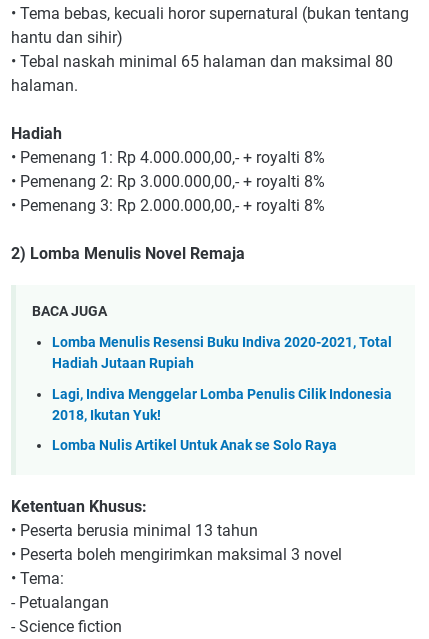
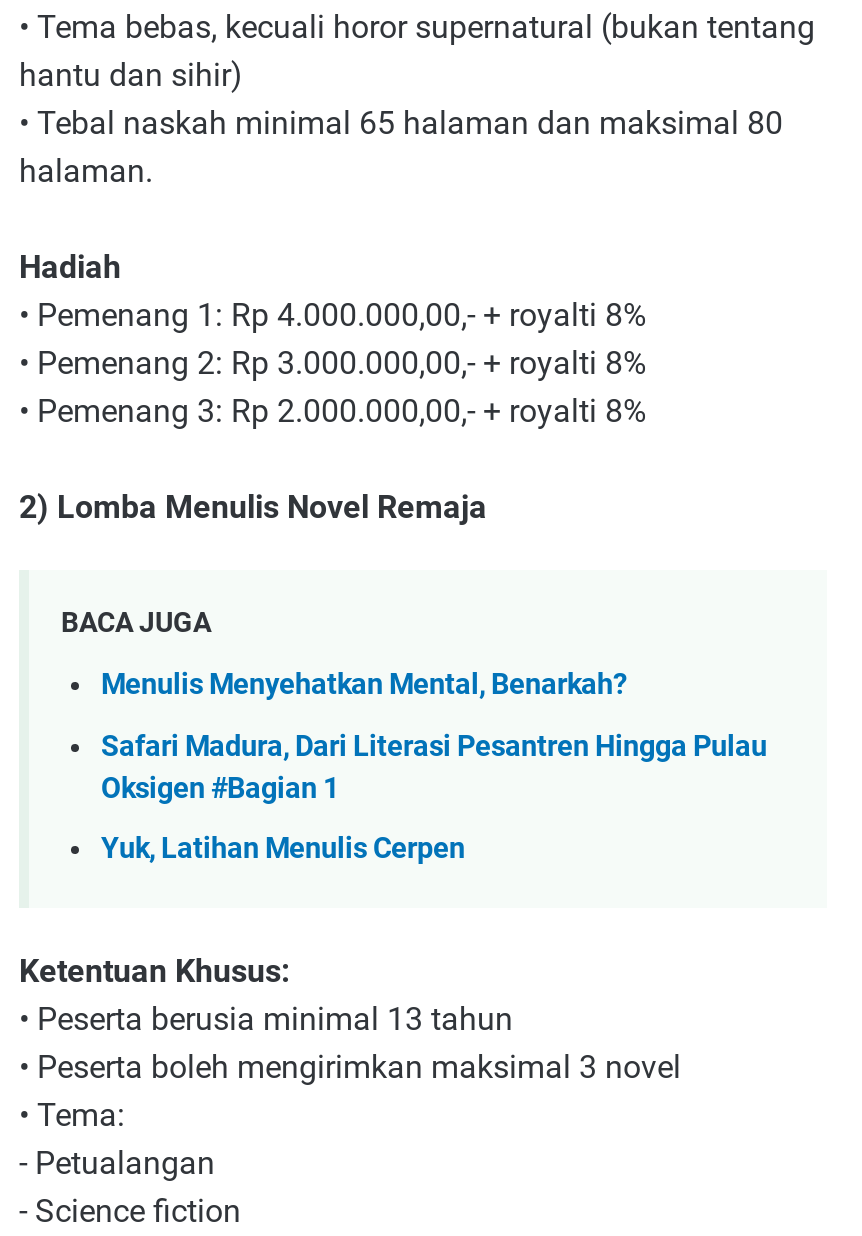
[52,334,392,372] Lomba Menulis Resensi Buku Indiva 2020-2021, Total | Hadiah Jutaan Rupiah -> [101,668,627,702] Menulis Menyehatkan Mental, Benarkah?
[52,386,392,424] Lagi, Indiva Menggelar Lomba Penulis Cilik Indonesia | 2018, Ikutan Yuk! -> [101,729,767,805] Safari Madura, Dari Literasi Pesantren Hingga Pulau | Oksigen #Bagian 1
[52,437,337,454] Lomba Nulis Artikel Untuk Anak se Solo Raya -> [101,832,465,866] Yuk, Latihan Menulis Cerpen

